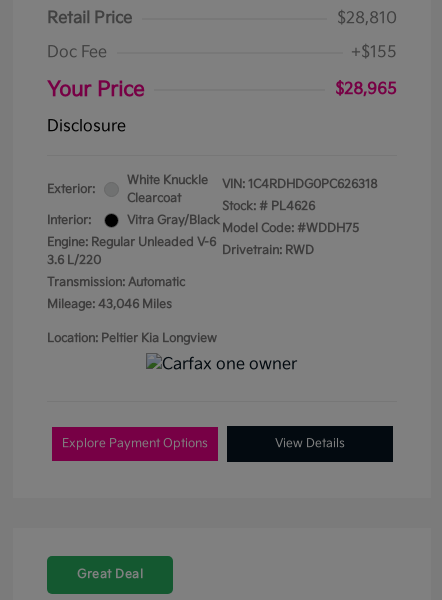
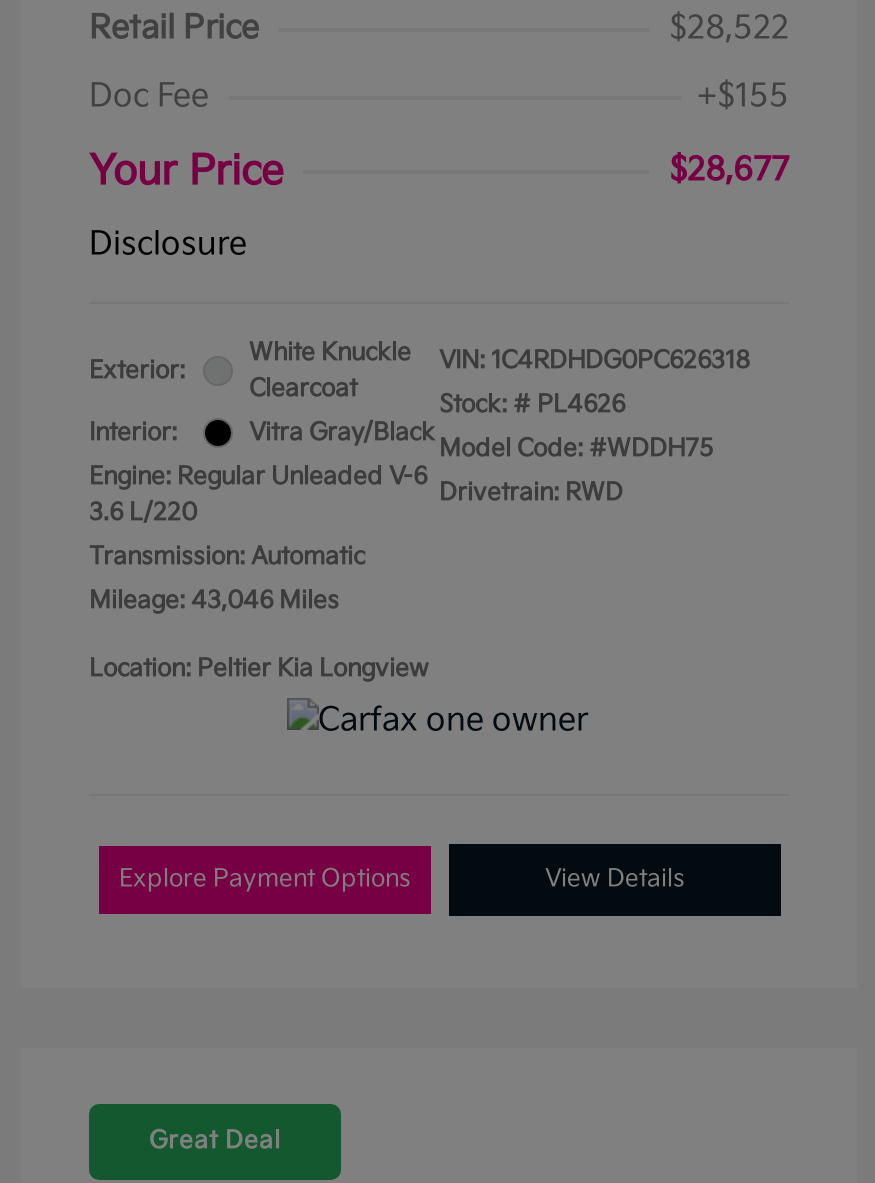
[337,8,397,27] $28,810 -> [669,9,789,47] $28,522
[335,79,397,98] $28,965 -> [669,151,789,189] $28,677

